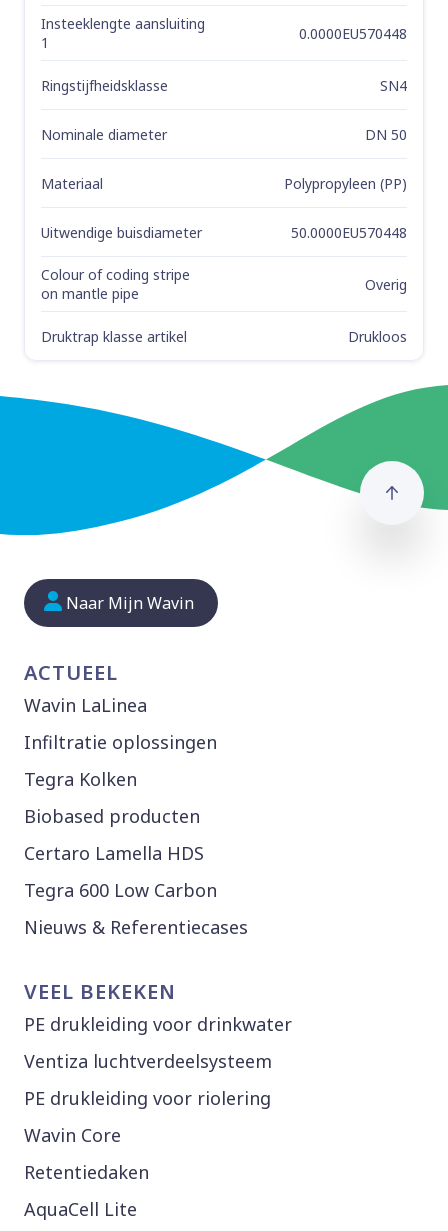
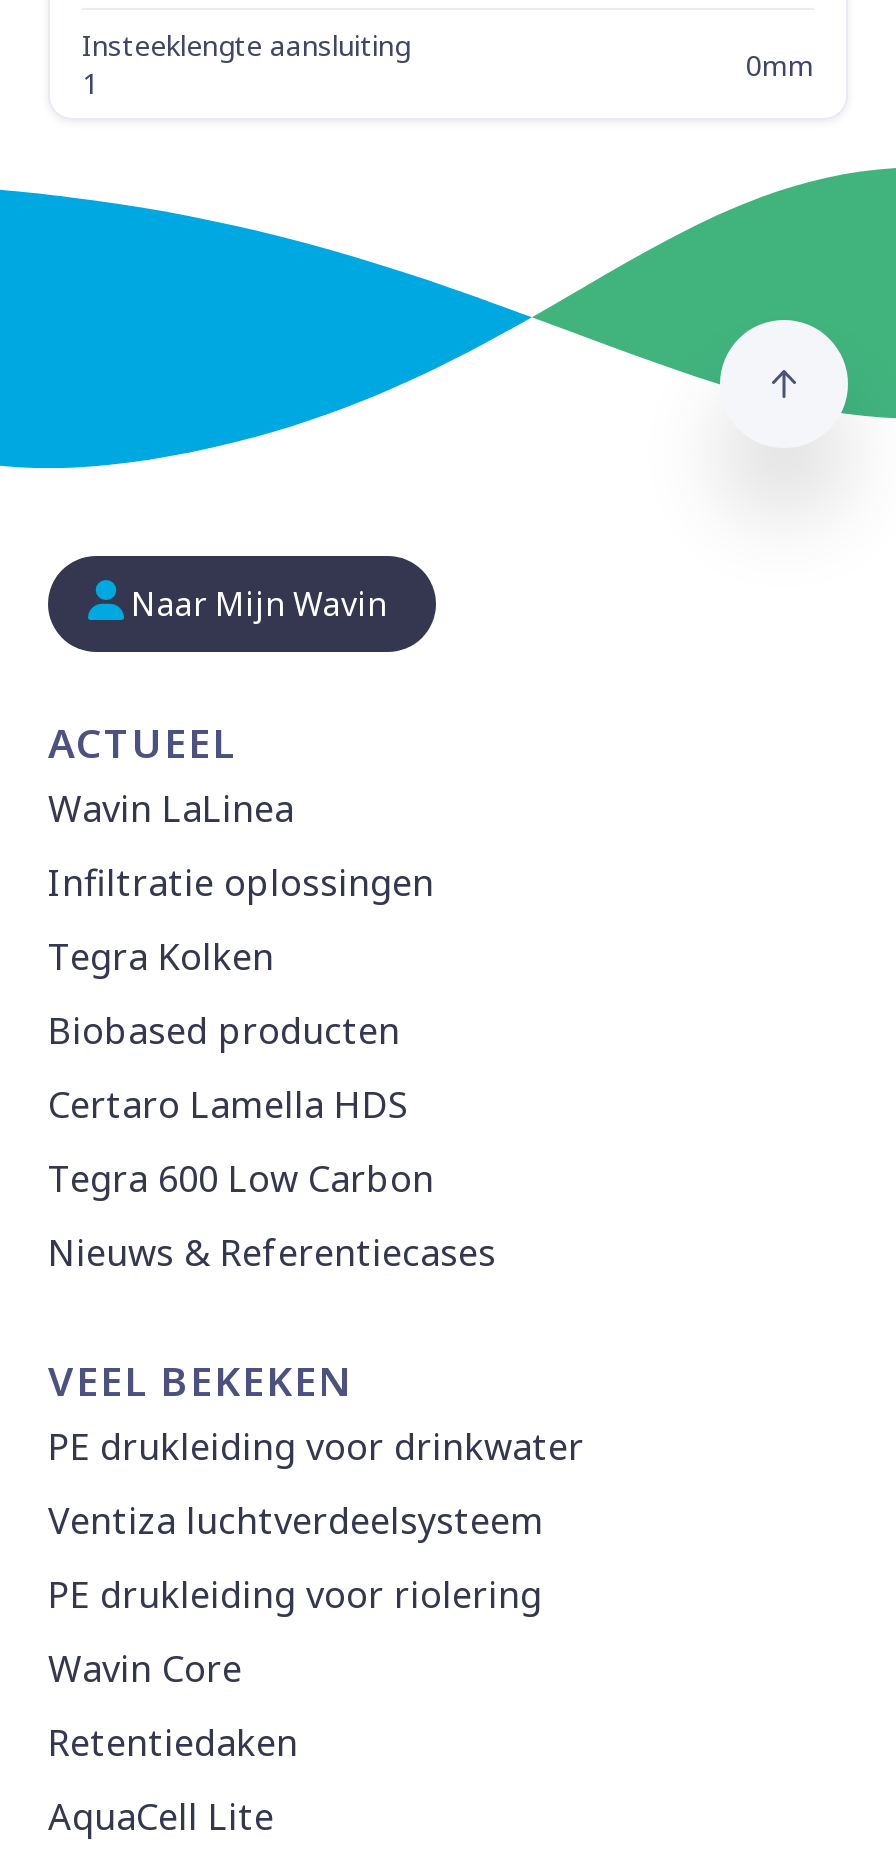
[41,23,407,345] 0.0000EU570448 | Ringstijfheidsklasse | SN4 | Nominale diameter | DN 50 | Materiaal | Polypropyleen (PP) | Uitwendige buisdiameter | 50.0000EU570448 | Colour of coding stripe | on mantle pipe | Overig | Druktrap klasse artikel | Drukloos -> [746,45,814,83] 0mm

